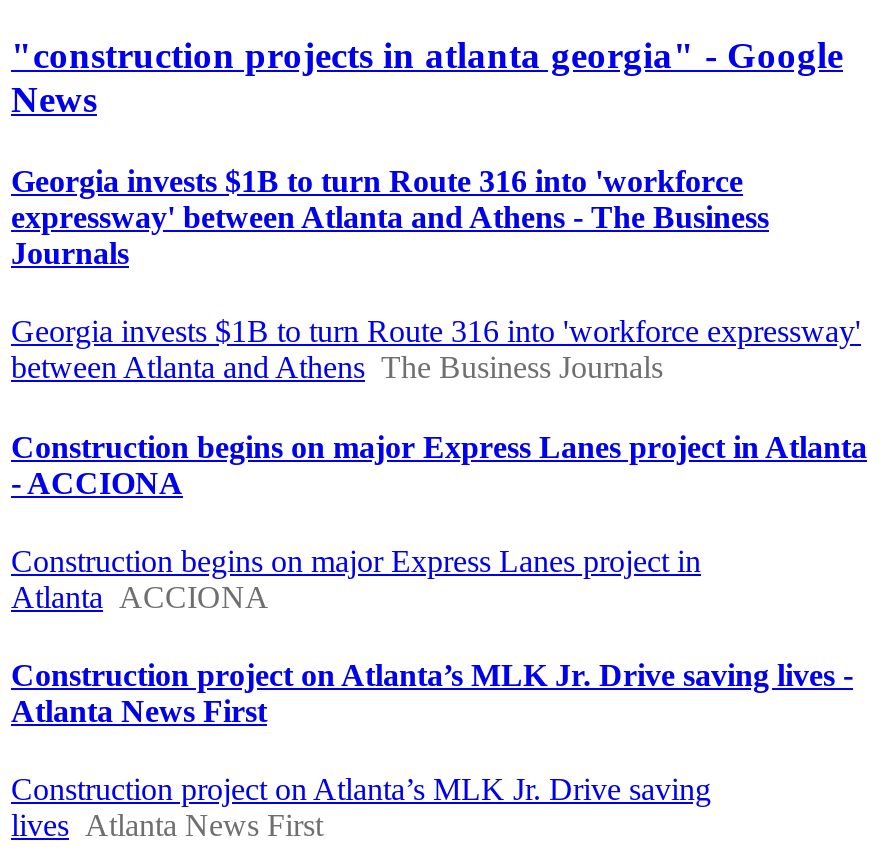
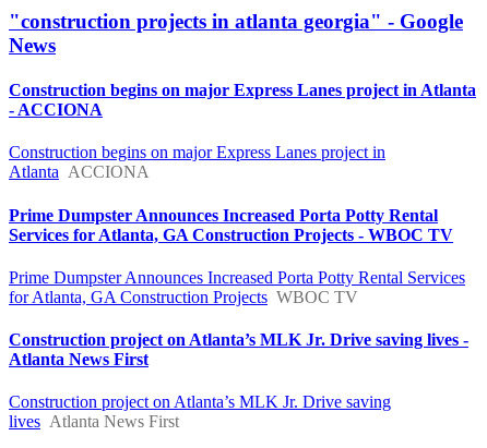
[11,164,861,384] Georgia invests $1B to turn Route 316 into 'workforce | expressway' between Atlanta and Athens - The Business | Journals | Georgia invests $1B to turn Route 316 into 'workforce expressway' | between Atlanta and Athens The Business Journals -> none
moved [11,429,867,614] -> [9,81,476,181]: Construction begins on major Express Lanes project in Atlanta | - ACCIONA | Construction begins on major Express Lanes project in | Atlanta ACCIONA
none -> [9,205,465,306] Prime Dumpster Announces Increased Porta Potty Rental | Services for Atlanta, GA Construction Projects - WBOC TV | Prime Dumpster Announces Increased Porta Potty Rental Services | for Atlanta, GA Construction Projects WBOC TV

